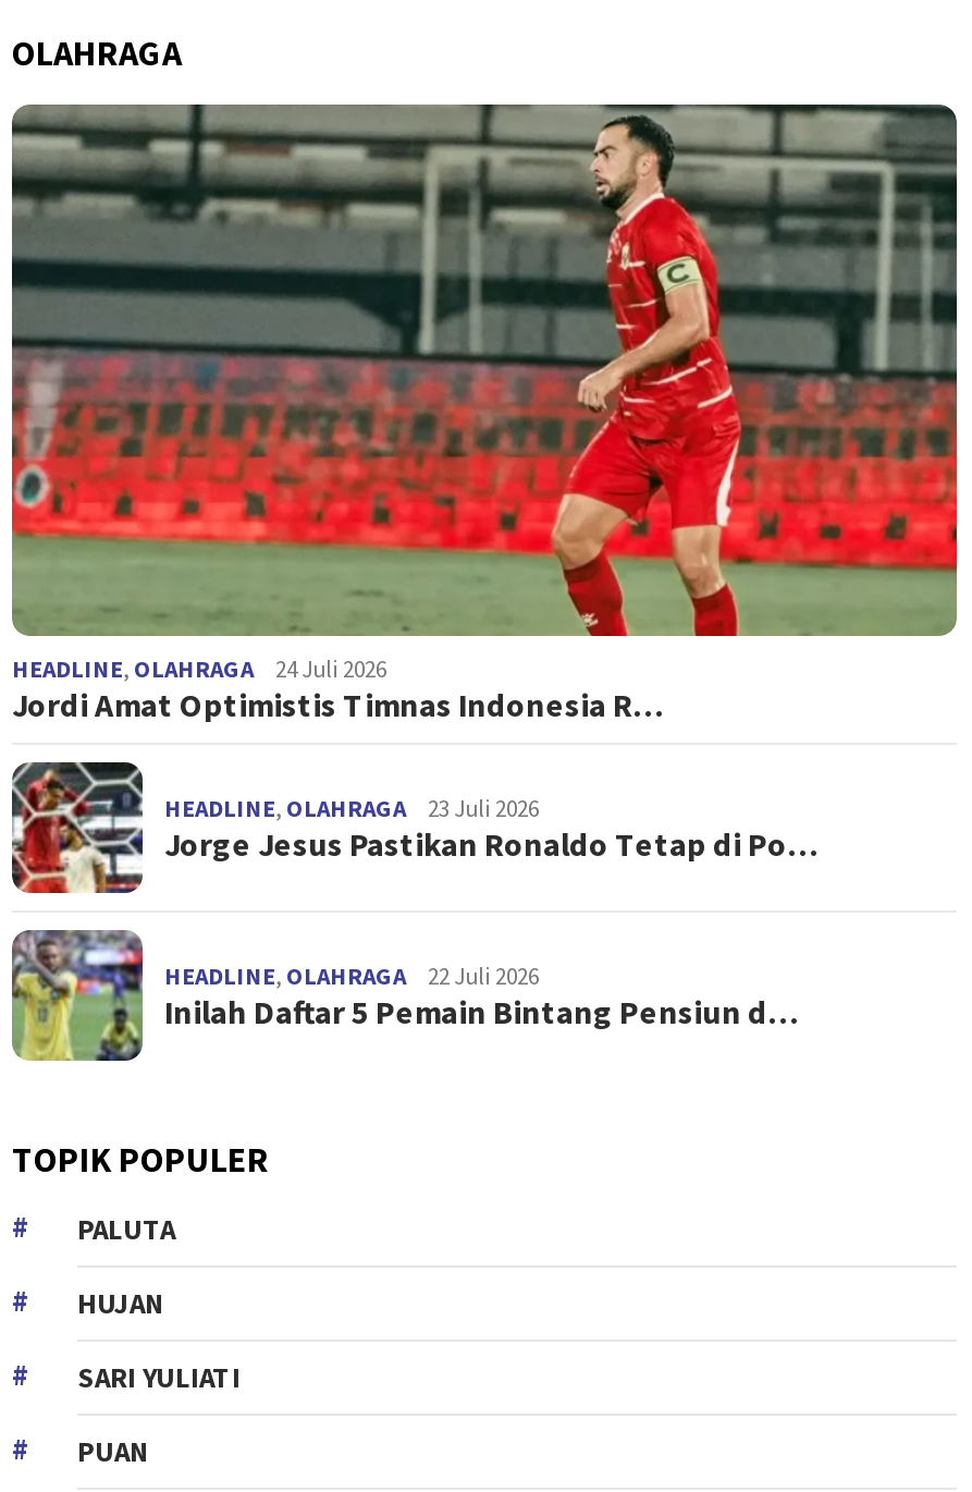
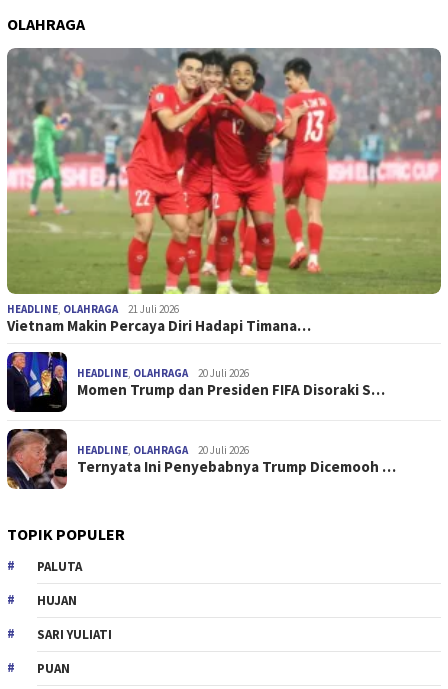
[10,105,959,726] [image] | 24 Juli 2026 | Jordi Amat Optimistis Timnas Indonesia R… -> [6,48,442,335] [image] | 21 Juli 2026 | Vietnam Makin Percaya Diri Hadapi Timana…
[10,760,817,895] [image] | 23 Juli 2026 | Jorge Jesus Pastikan Ronaldo Tetap di Po… -> [6,351,385,413] [image] | 20 Juli 2026 | Momen Trump dan Presiden FIFA Disoraki S…
[10,930,798,1063] [image] | 22 Juli 2026 | Inilah Daftar 5 Pemain Bintang Pensiun d… -> [6,428,396,490] [image] | 20 Juli 2026 | Ternyata Ini Penyebabnya Trump Dicemooh …

